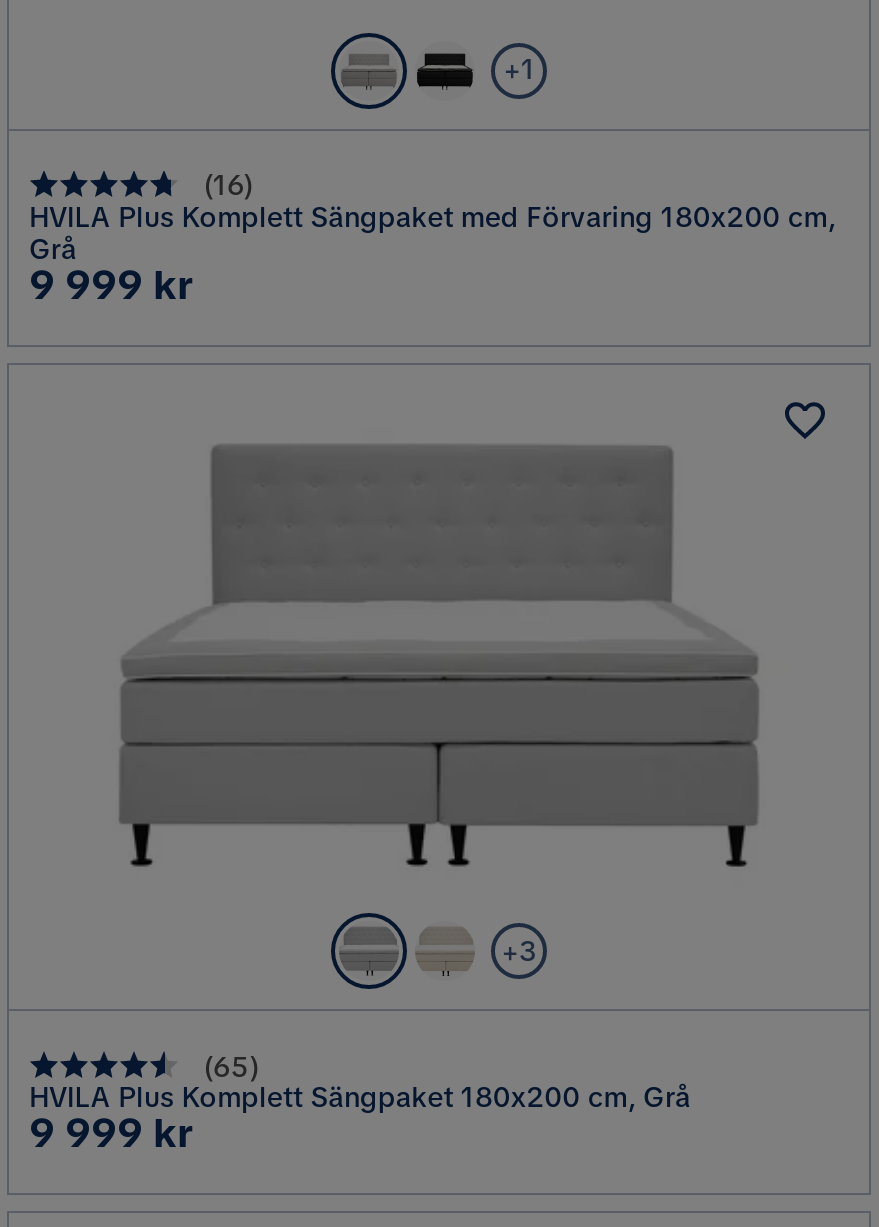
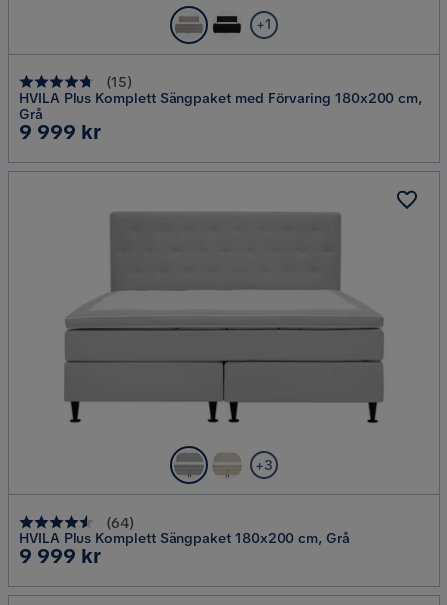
[203,167,255,203] (16) -> [106,73,133,91] (15)
[203,1048,261,1084] (65) -> [106,513,135,531] (64)

